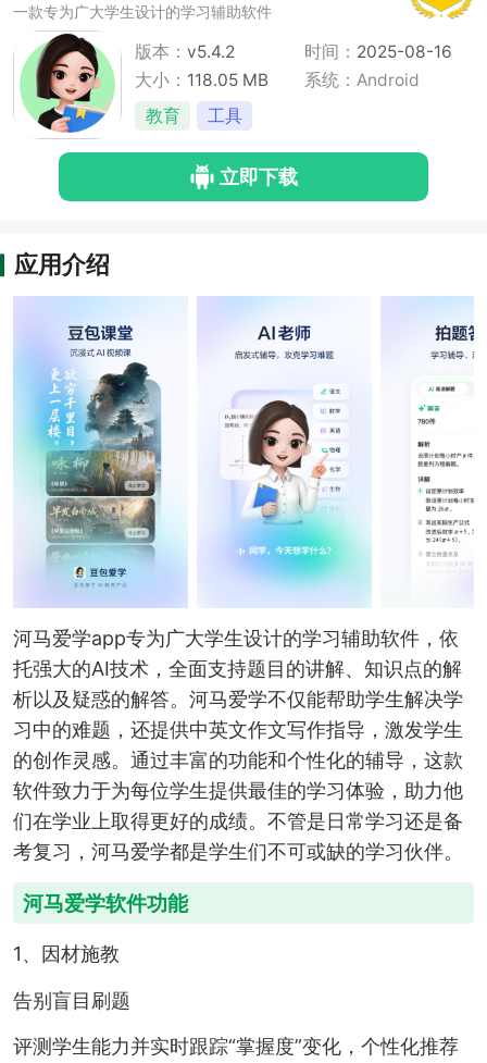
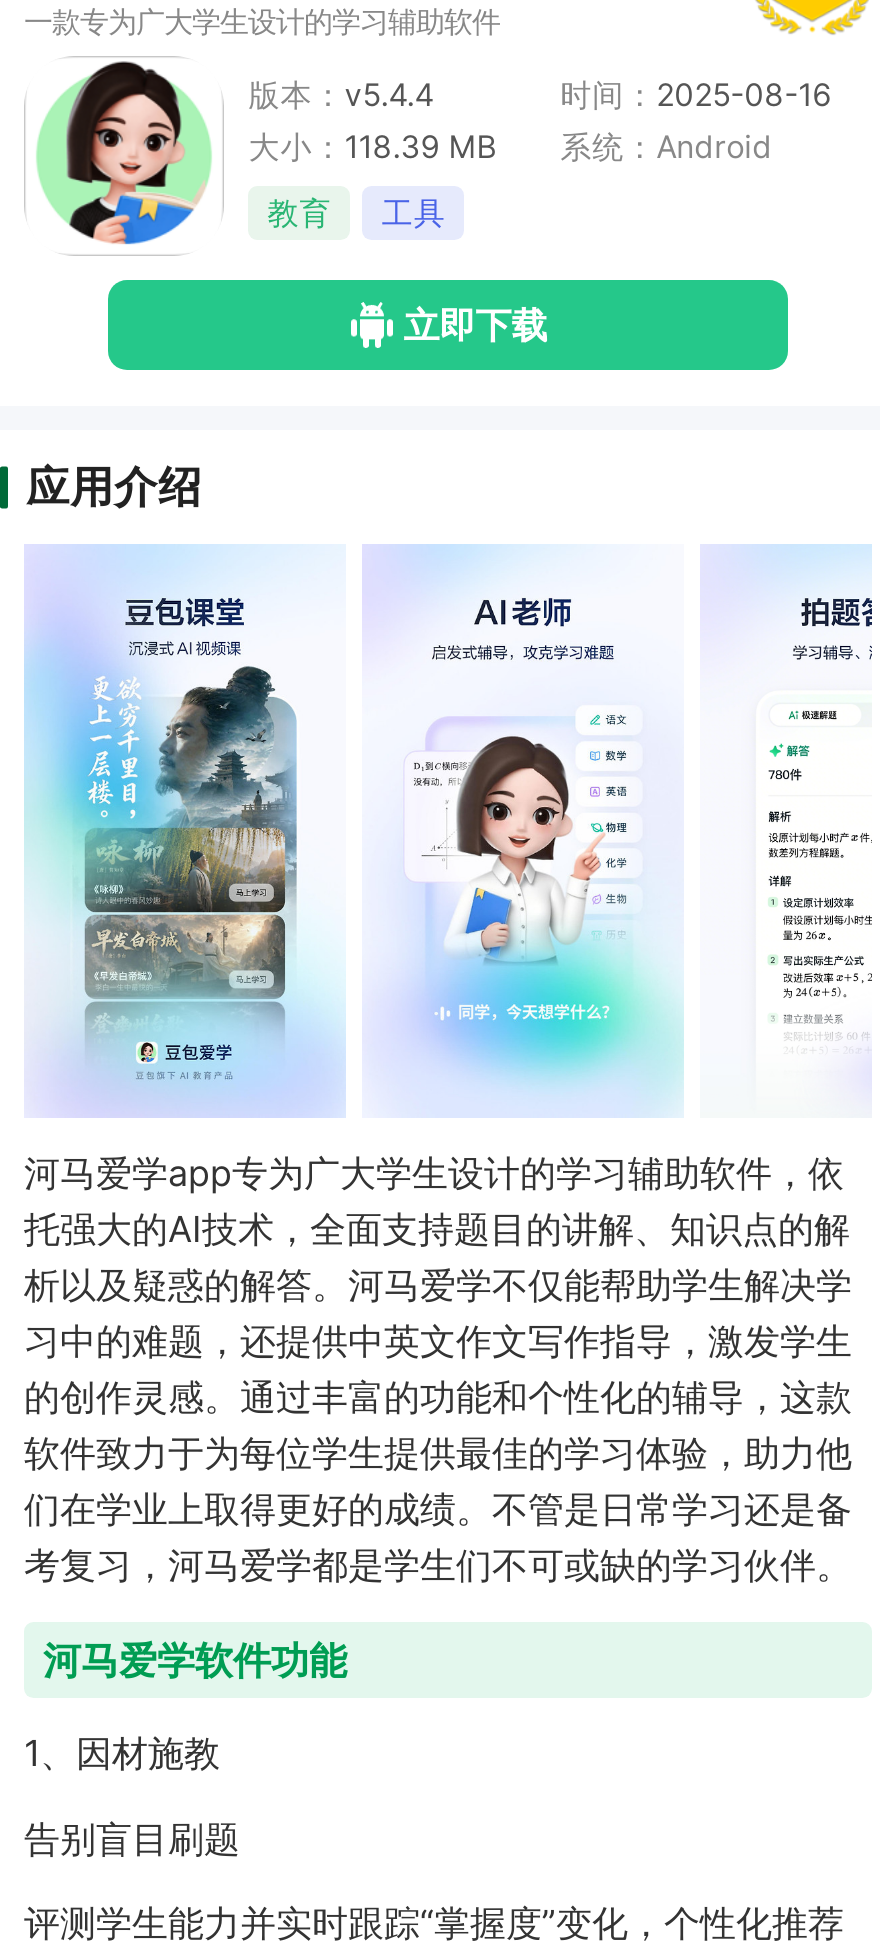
[135,41,235,62] 版本：v5.4.2 -> [248,75,434,113] 版本：v5.4.4
[135,70,420,90] 大小：118.05 MB 系统：Android -> [248,128,772,166] 大小：118.39 MB 系统：Android

